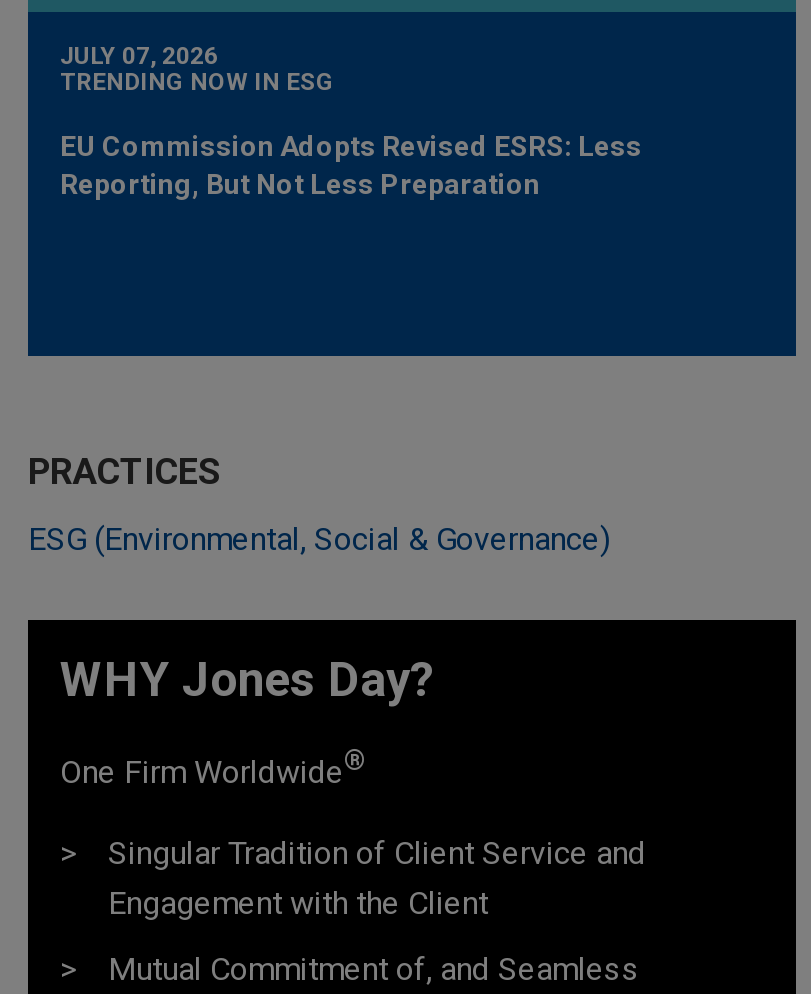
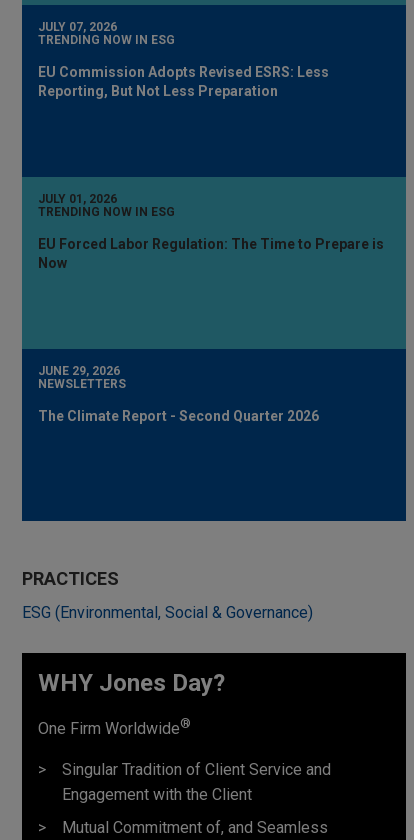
none -> [38,192,384,271] JULY 01, 2026 | TRENDING NOW IN ESG | EU Forced Labor Regulation: The Time to Prepare is | Now
none -> [38,364,319,424] JUNE 29, 2026 | NEWSLETTERS | The Climate Report - Second Quarter 2026

